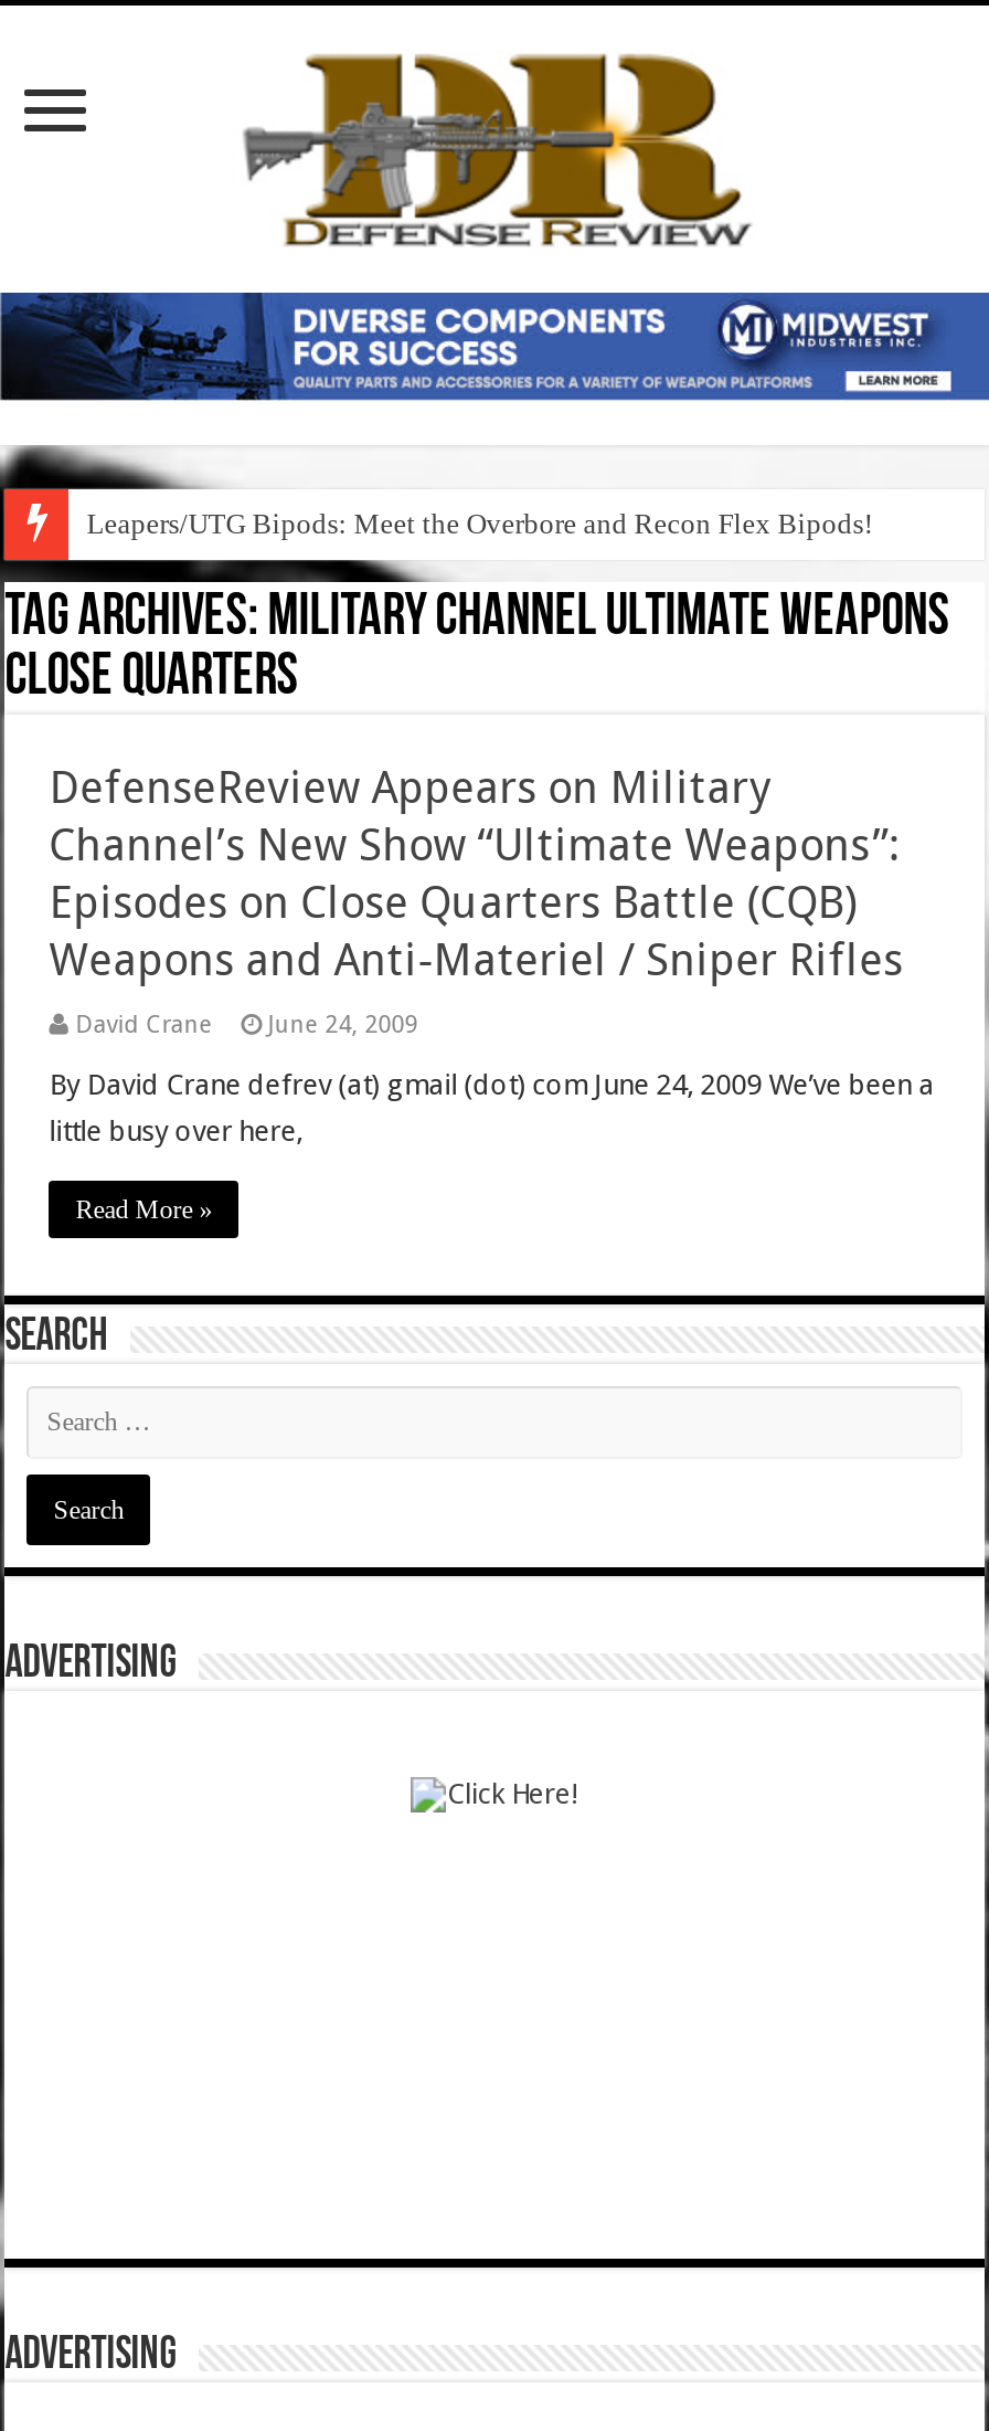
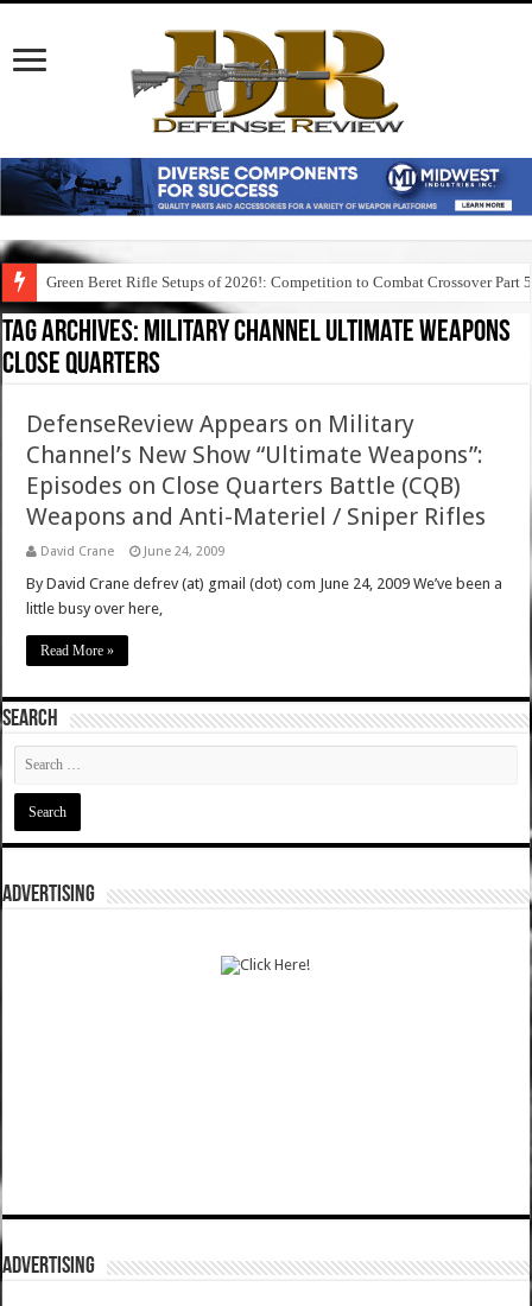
[87,507,872,541] Leapers/UTG Bipods: Meet the Overbore and Recon Flex Bipods! -> [47,273,532,291] Green Beret Rifle Setups of 2026!: Competition to Combat Crossover Part 5

